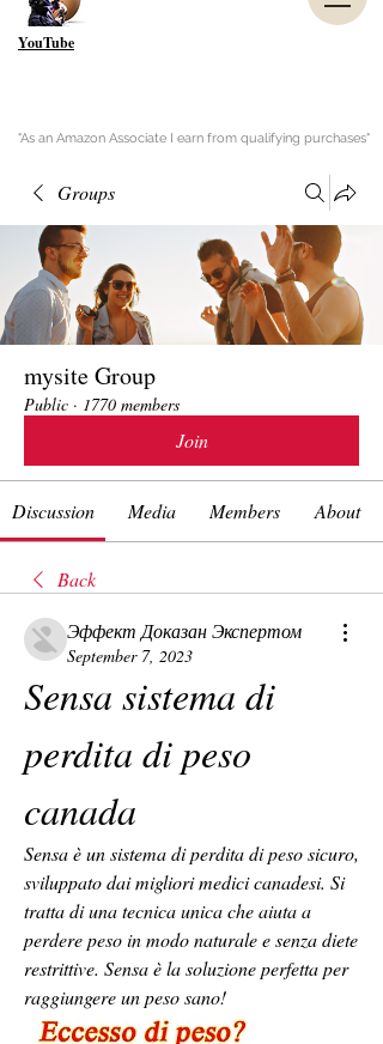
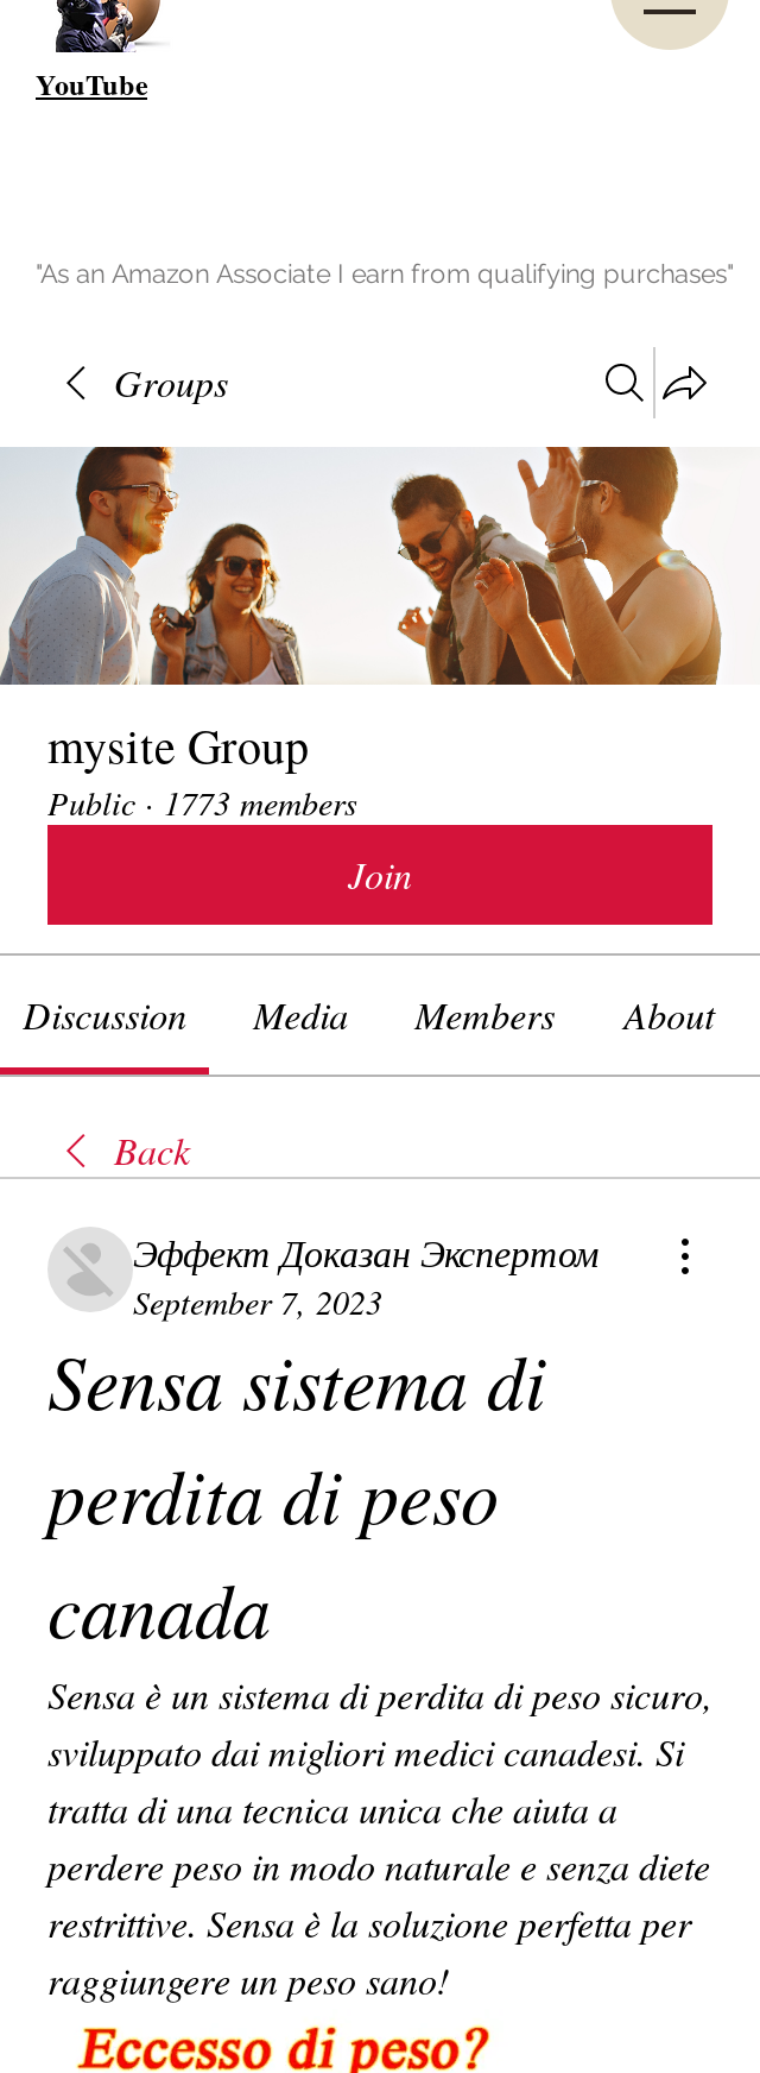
[24,393,180,415] Public · 1770 members -> [47,780,356,825] Public · 1773 members

